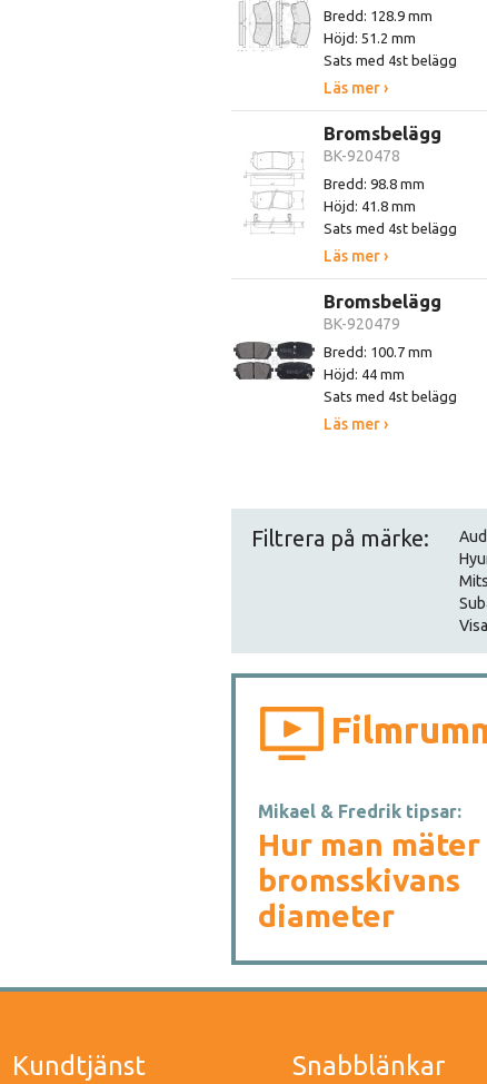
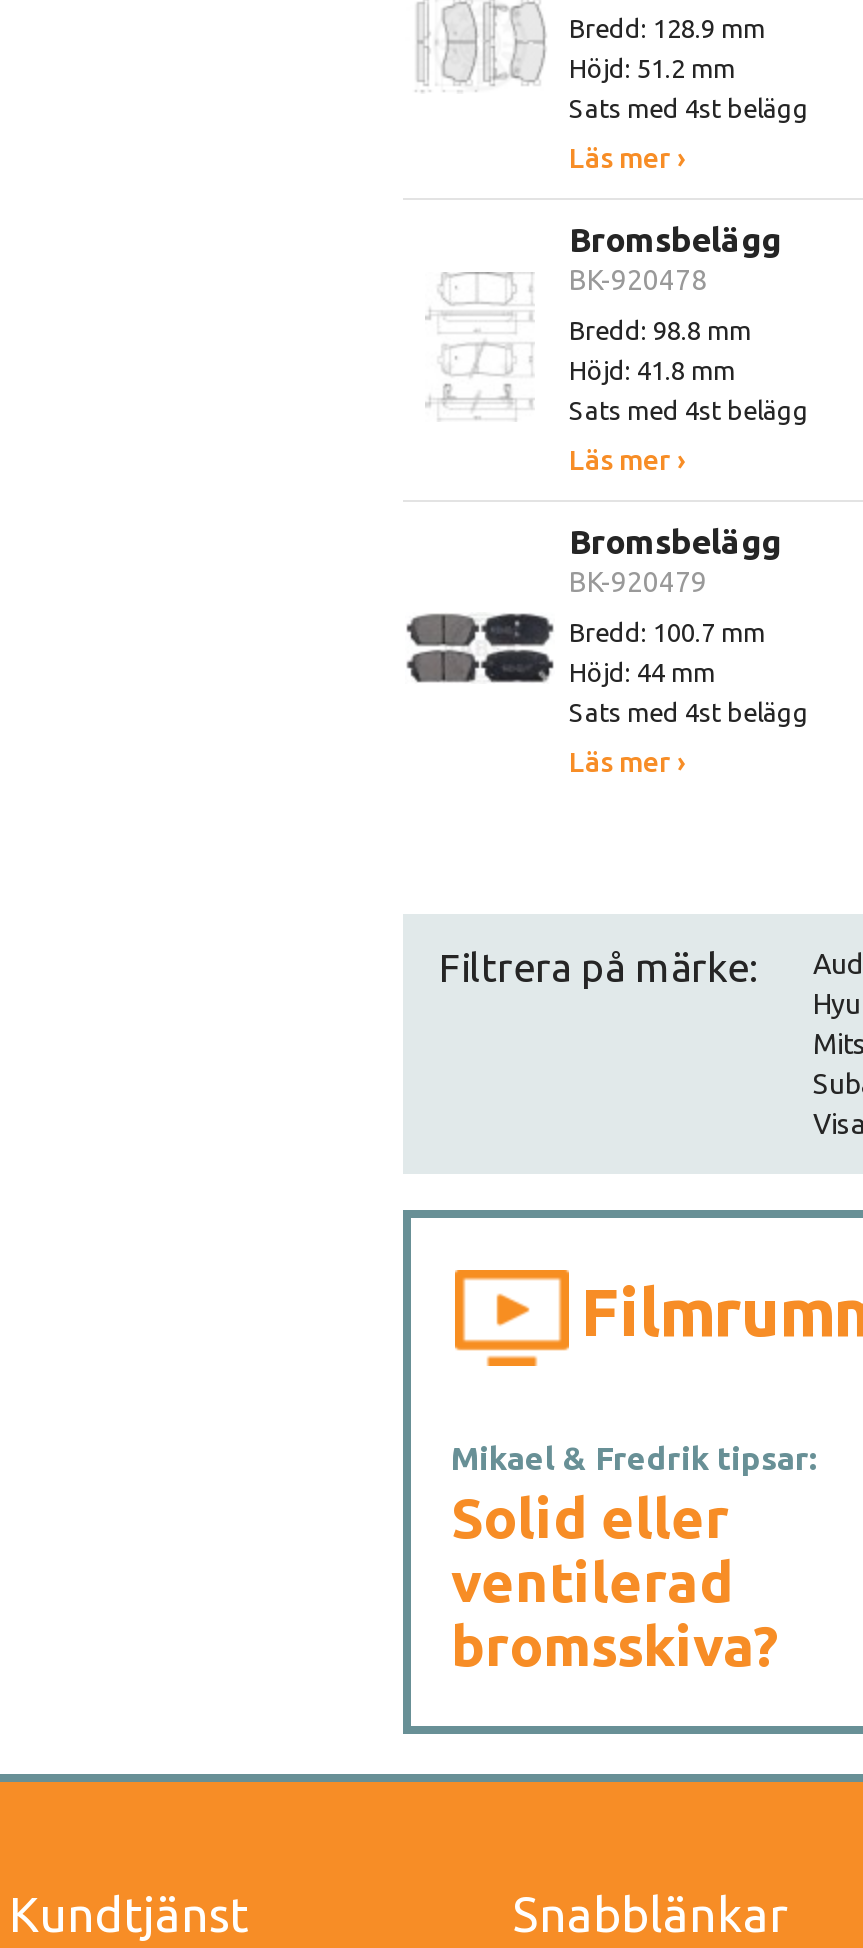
[258,827,480,933] Hur man mäter | bromsskivans | diameter -> [451,1486,779,1676] Solid eller | ventilerad | bromsskiva?

